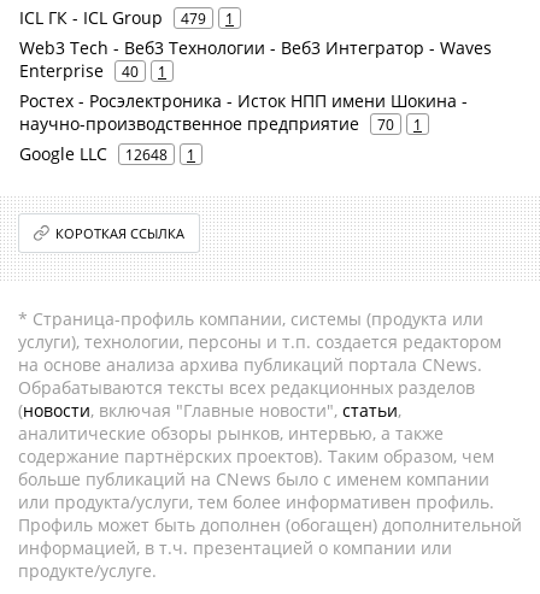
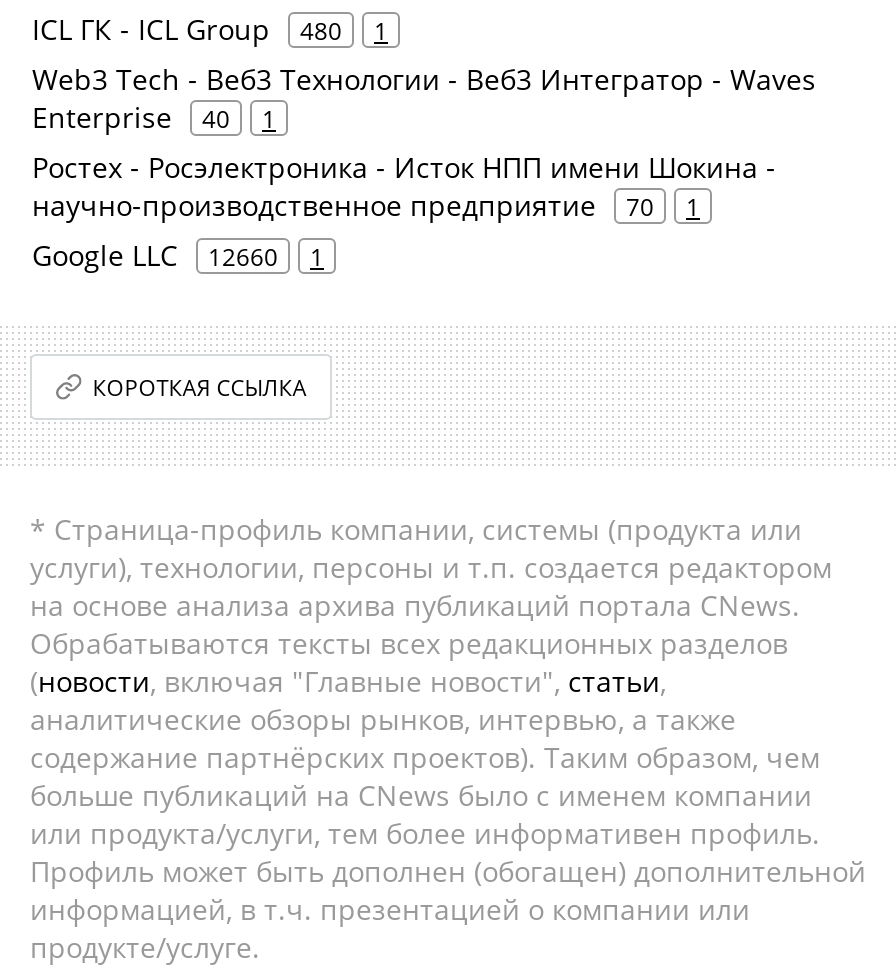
[19,6,234,29] ICL ГК - ICL Group 479 1 -> [32,10,388,48] ICL ГК - ICL Group 480 1
[19,142,195,165] Google LLC 12648 1 -> [32,236,324,274] Google LLC 12660 1

